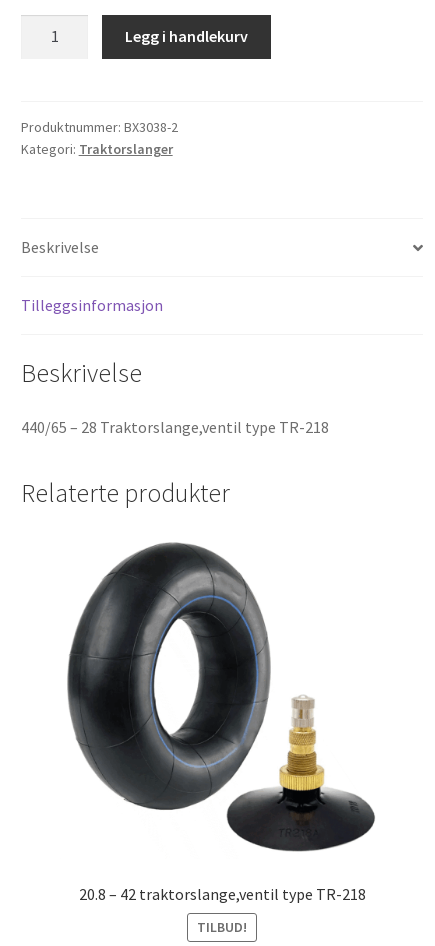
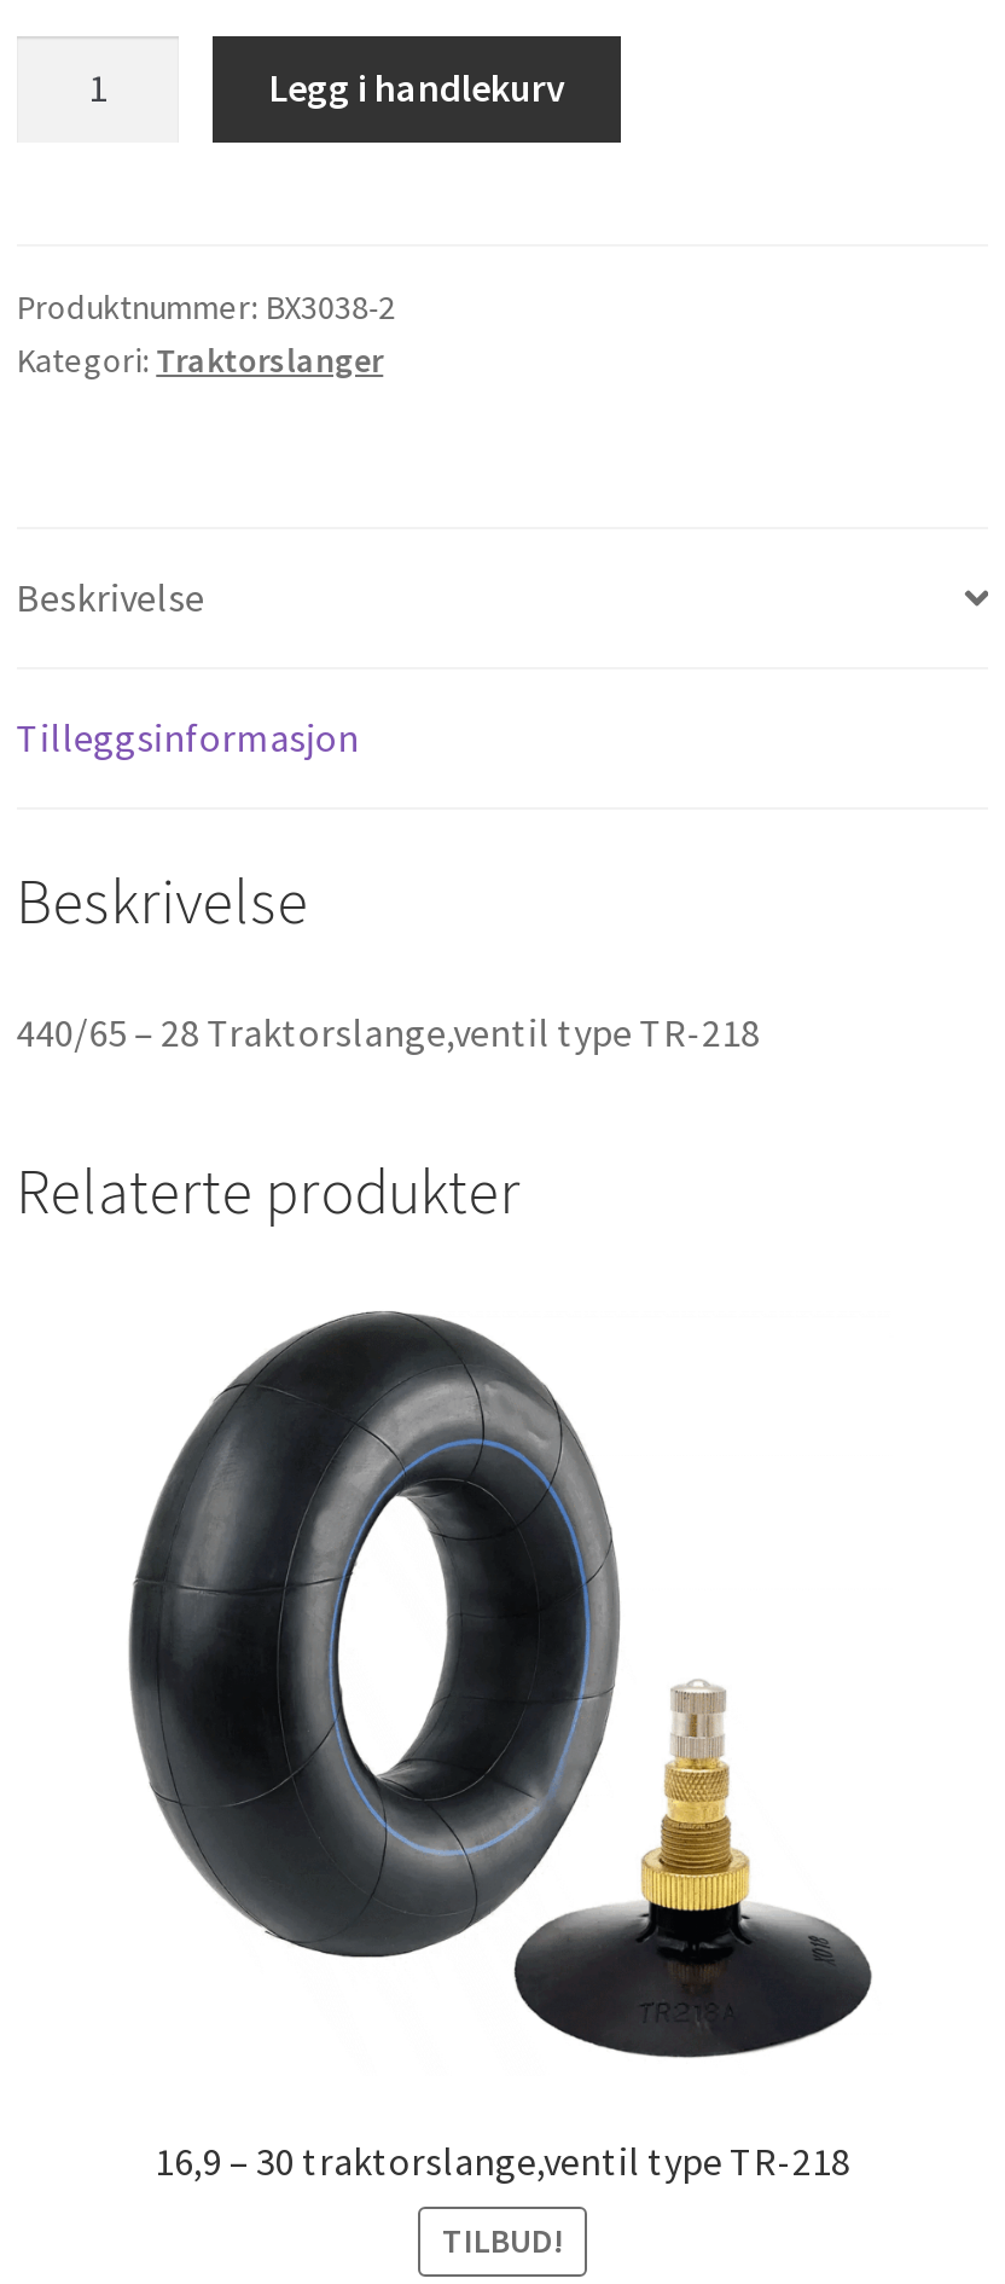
[78,884,365,904] 20.8 – 42 traktorslange,ventil type TR-218 -> [155,2136,850,2185] 16,9 – 30 traktorslange,ventil type TR-218

